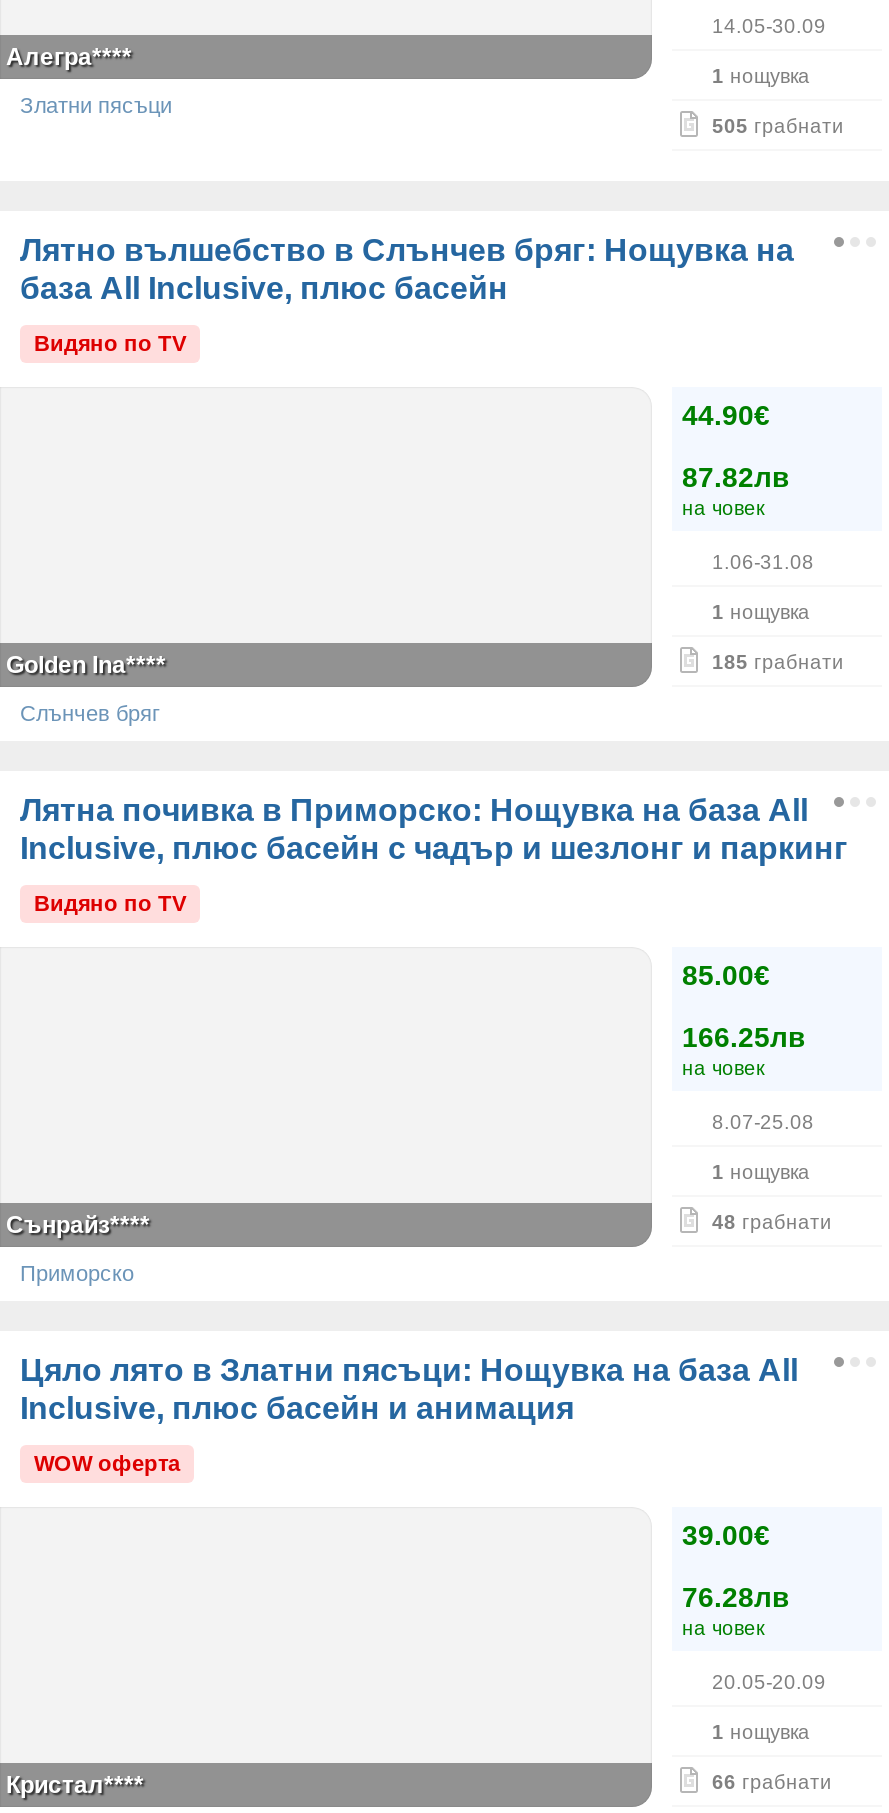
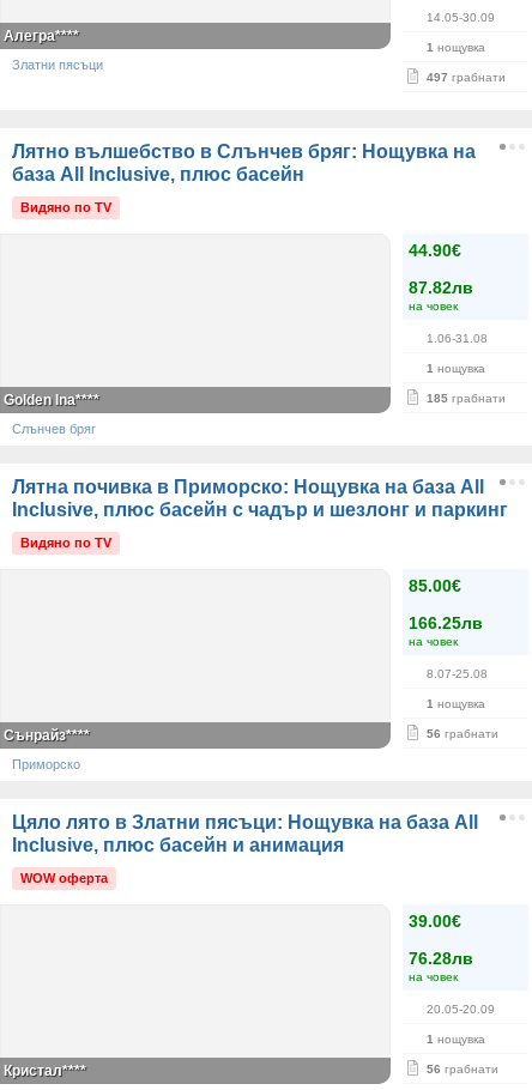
[712,115,844,137] 505 грабнати -> [427,71,506,84] 497 грабнати
[712,1211,832,1233] 48 грабнати -> [427,727,498,740] 56 грабнати
[712,1771,832,1793] 66 грабнати -> [427,1062,498,1076] 56 грабнати

